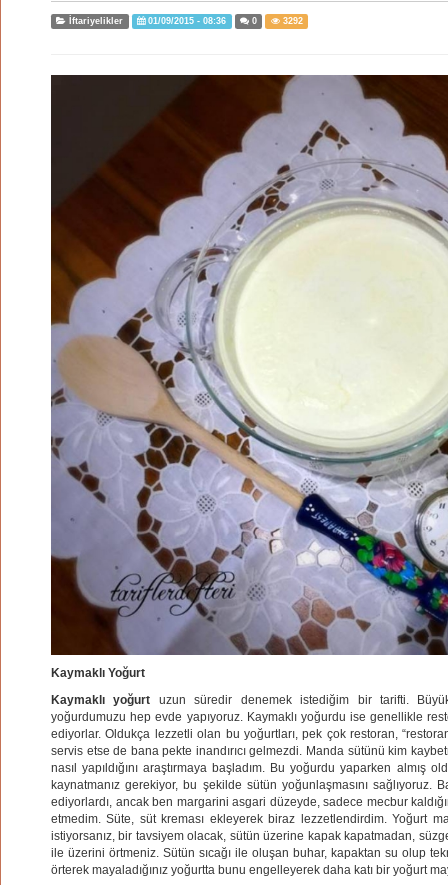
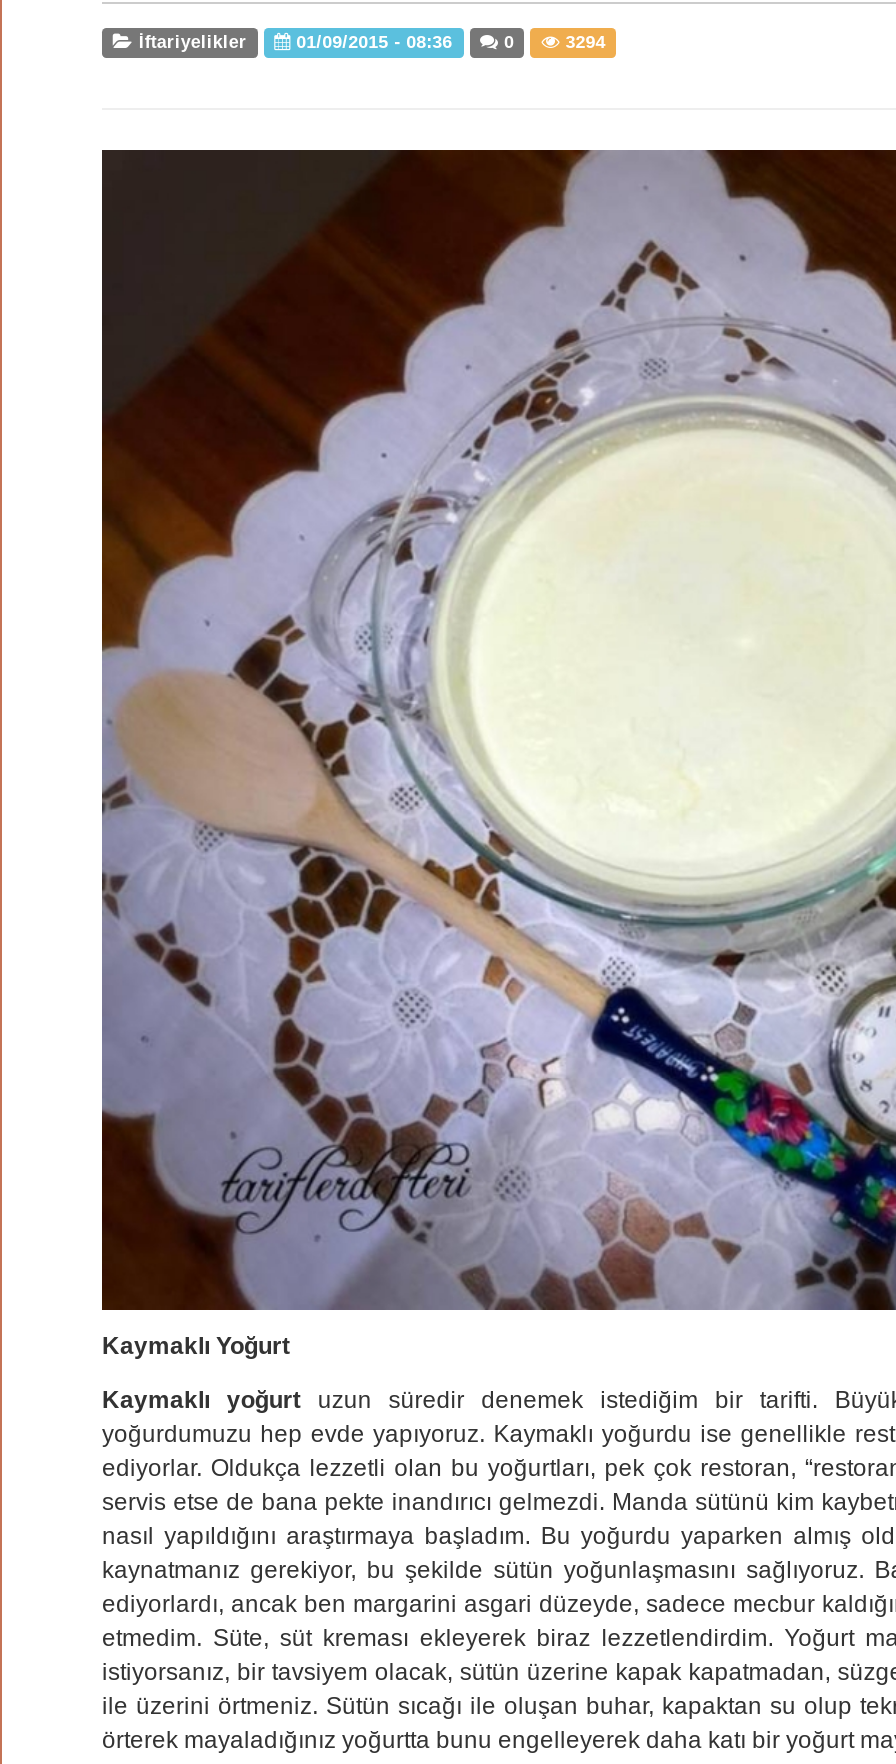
[280,16,303,26] 3292 -> [559,32,605,52] 3294

